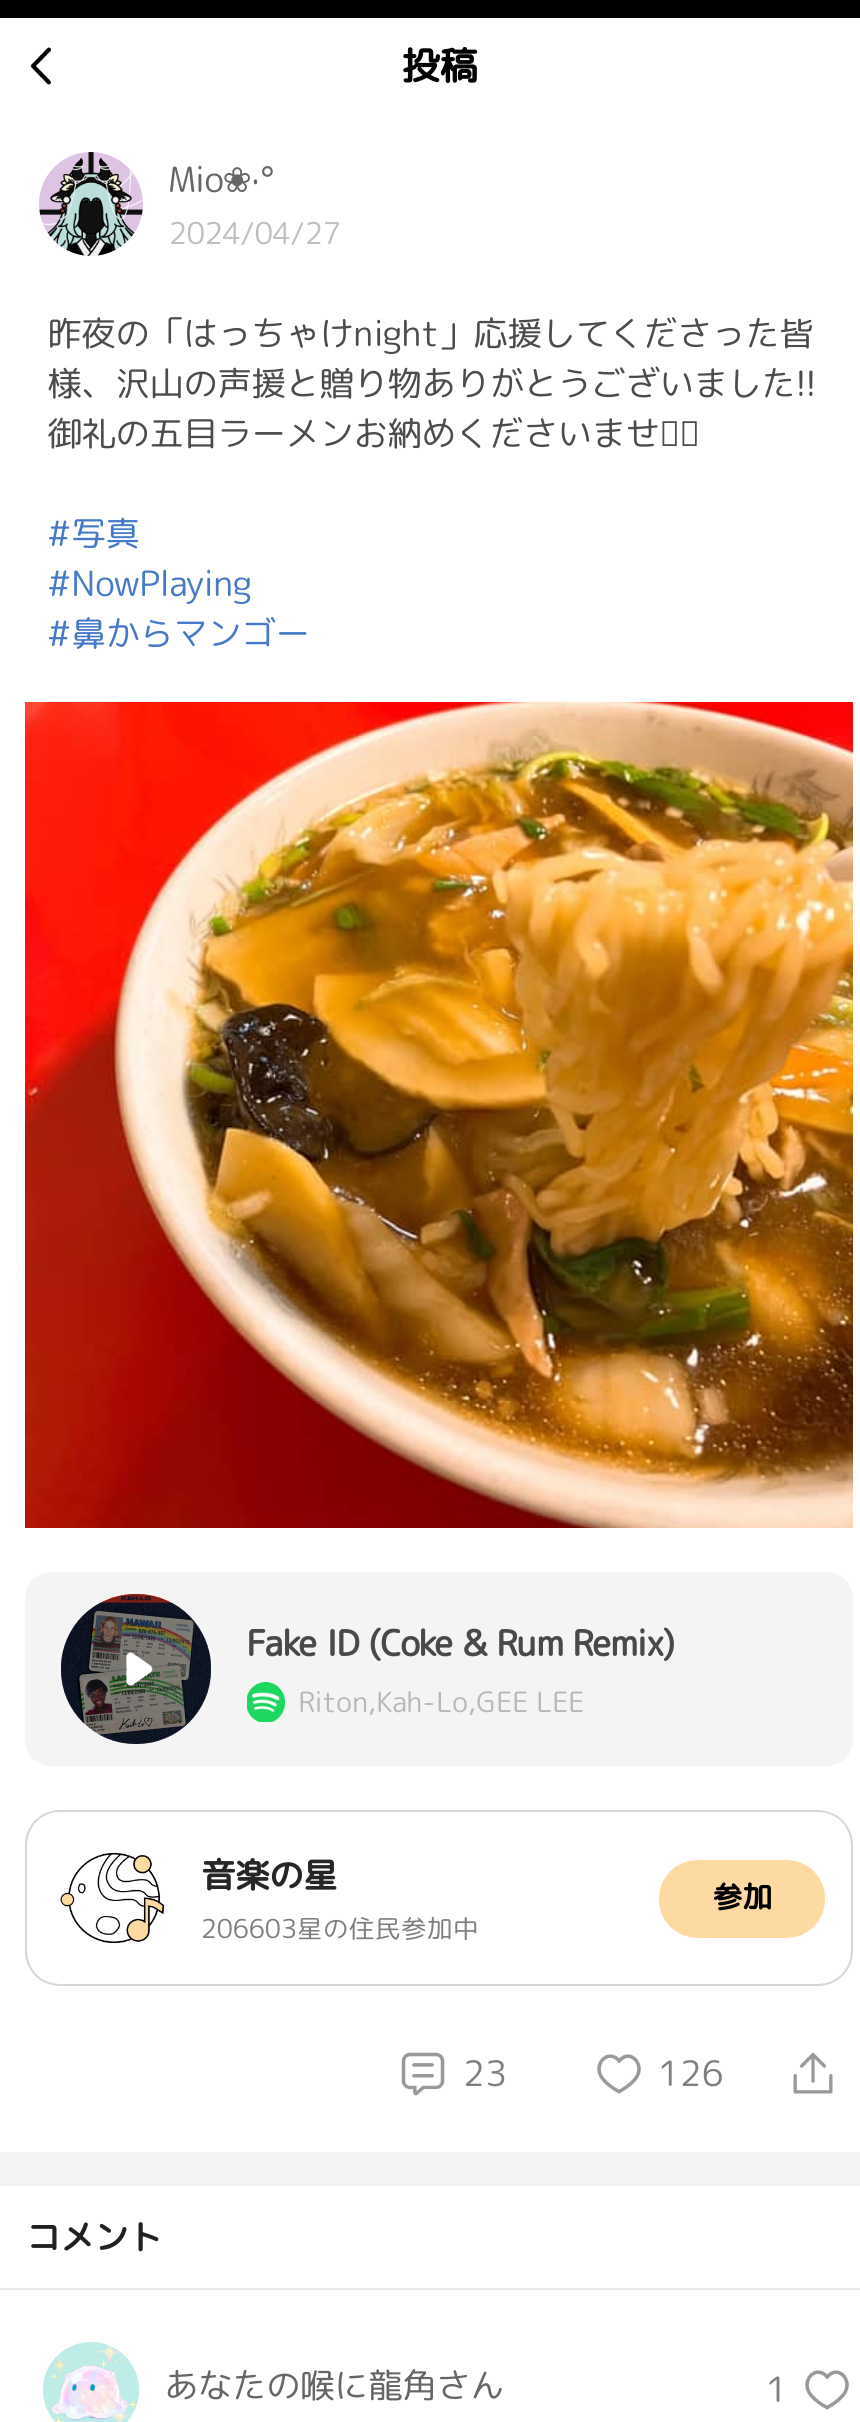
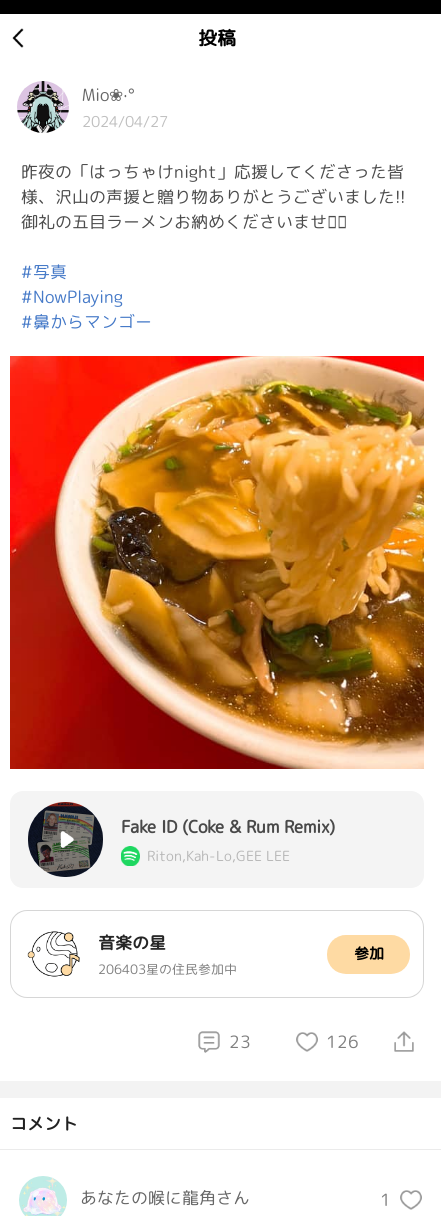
[201,1911,479,1947] 206603星の住民参加中 -> [98,960,237,978] 206403星の住民参加中

